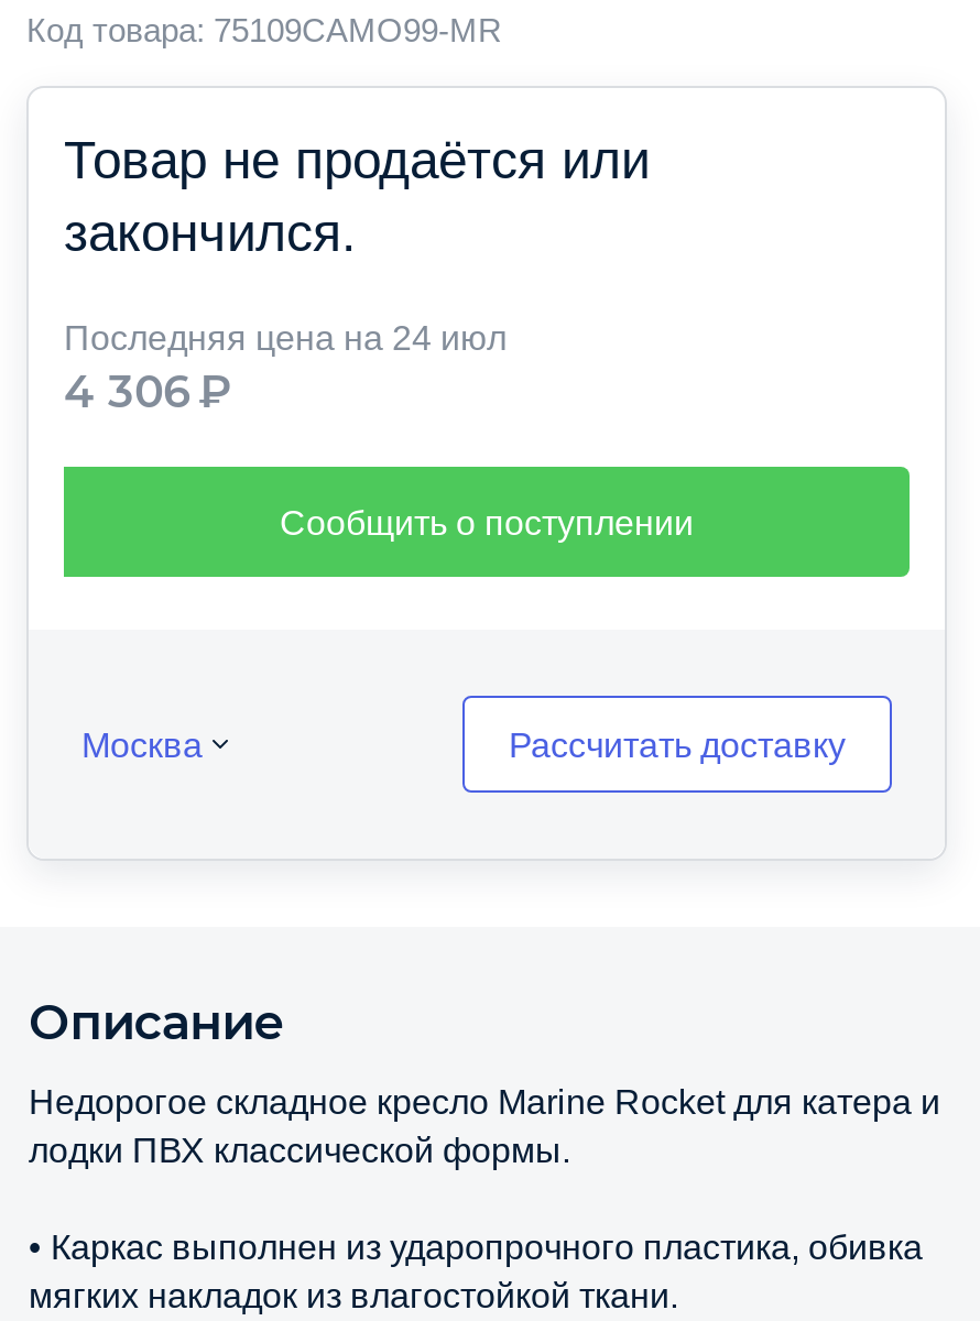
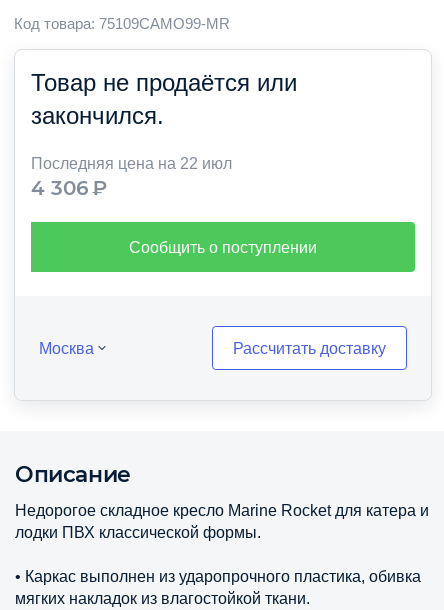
[64,317,507,357] Последняя цена на 24 июл -> [31,154,232,172] Последняя цена на 22 июл

